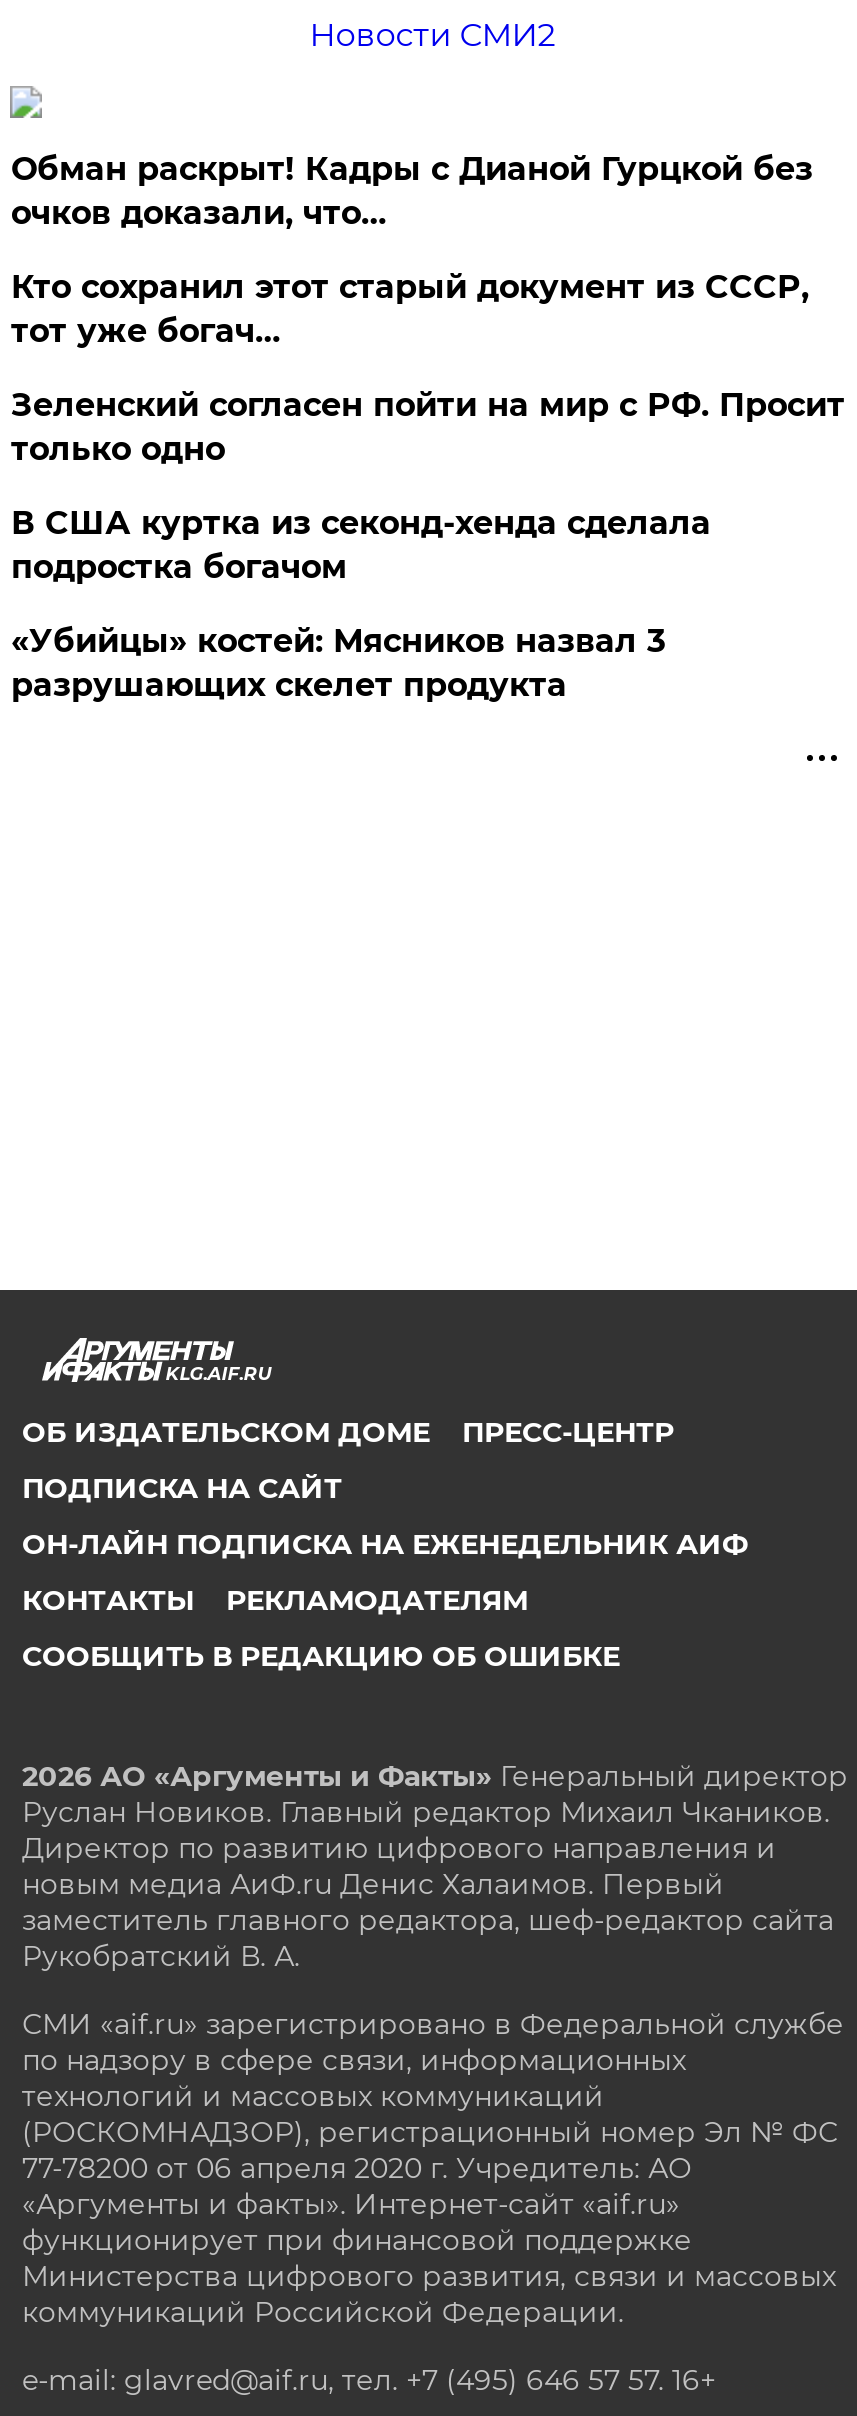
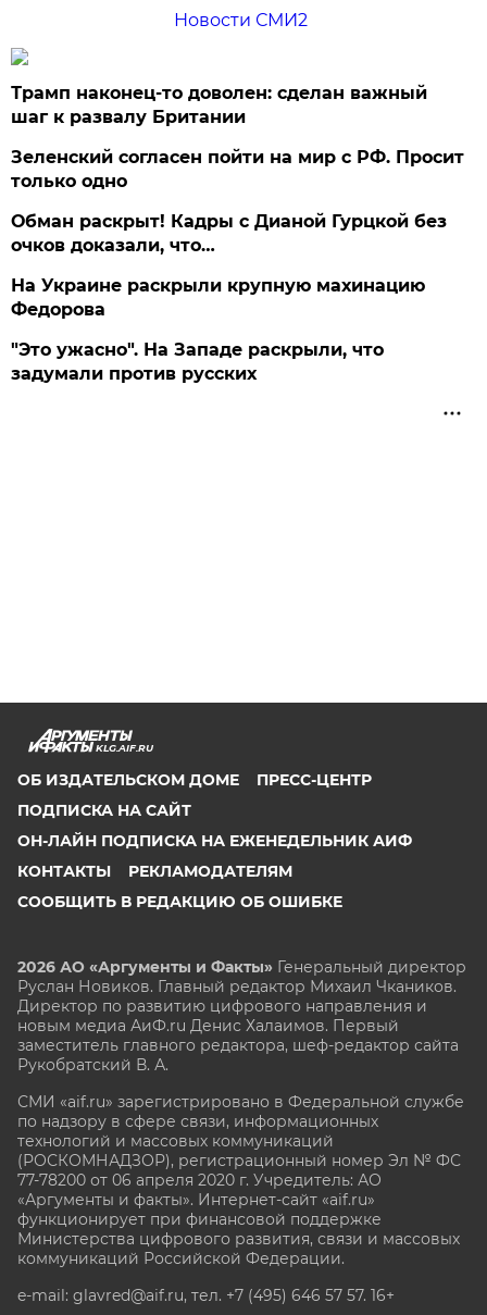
moved [11,150,813,232] -> [11,211,447,256]: Обман раскрыт! Кадры с Дианой Гурцкой без | очков доказали, что…
[11,268,809,350] Кто сохранил этот старый документ из СССР, | тот уже богач… -> [11,83,428,127] Трамп наконец-то доволен: сделан важный | шаг к развалу Британии
moved [11,386,845,468] -> [11,147,465,191]: Зеленский согласен пойти на мир с РФ. Просит | только одно
[11,504,711,704] В США куртка из секонд-хенда сделала | подростка богачом | «Убийцы» костей: Мясников назвал 3 | разрушающих скелет продукта -> [11,275,425,384] На Украине раскрыли крупную махинацию | Федорова | "Это ужасно". На Западе раскрыли, что | задумали против русских

